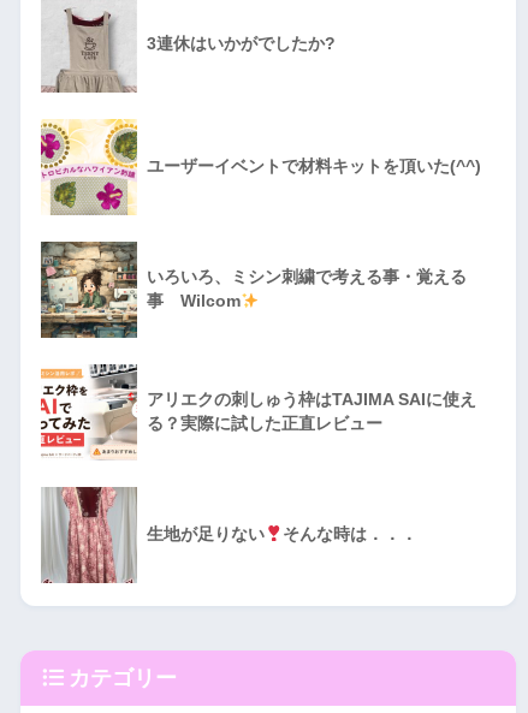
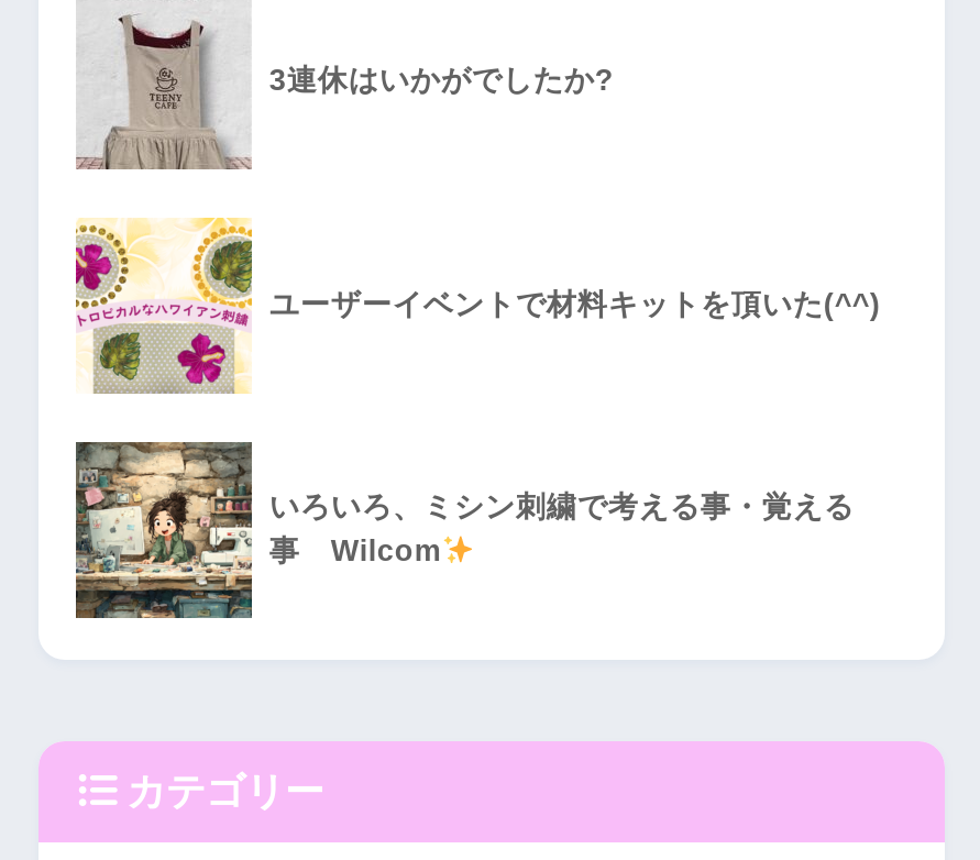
[40,363,476,459] [image] | アリエクの刺しゅう枠はTAJIMA SAIに使え | る？実際に試した正直レビュー -> none
[41,486,418,584] [image] | 生地が足りない | そんな時は．．． -> none

